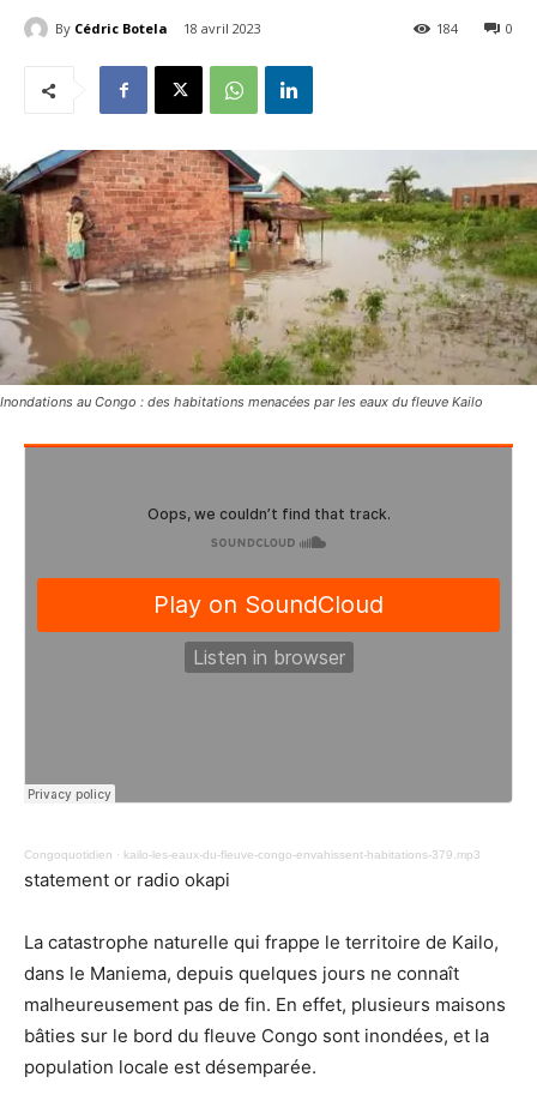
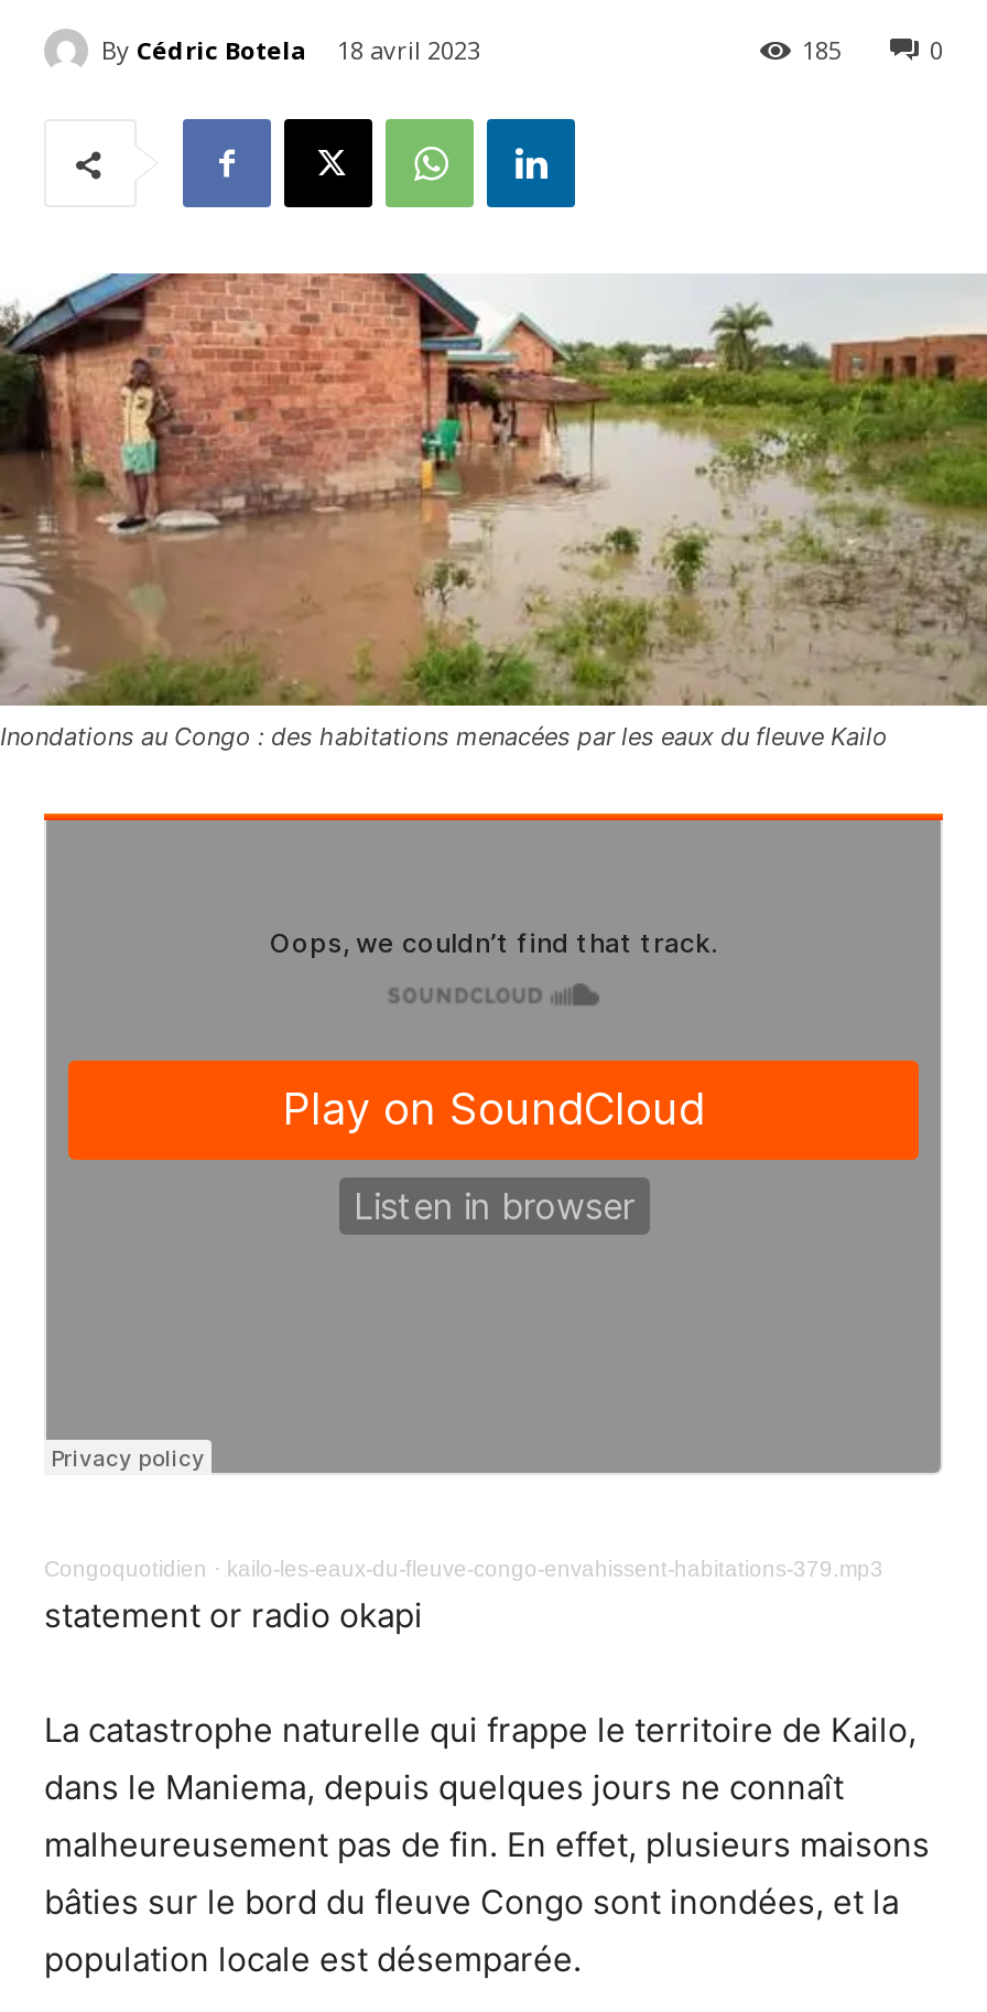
[436,19,458,37] 184 -> [802,33,842,66] 185

